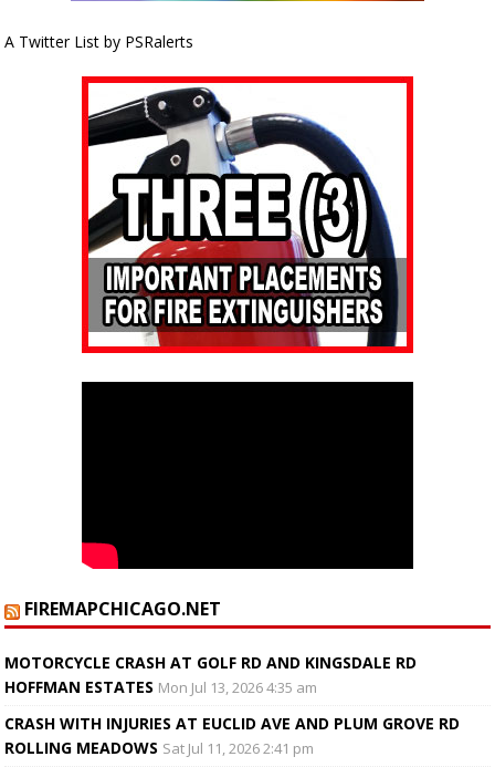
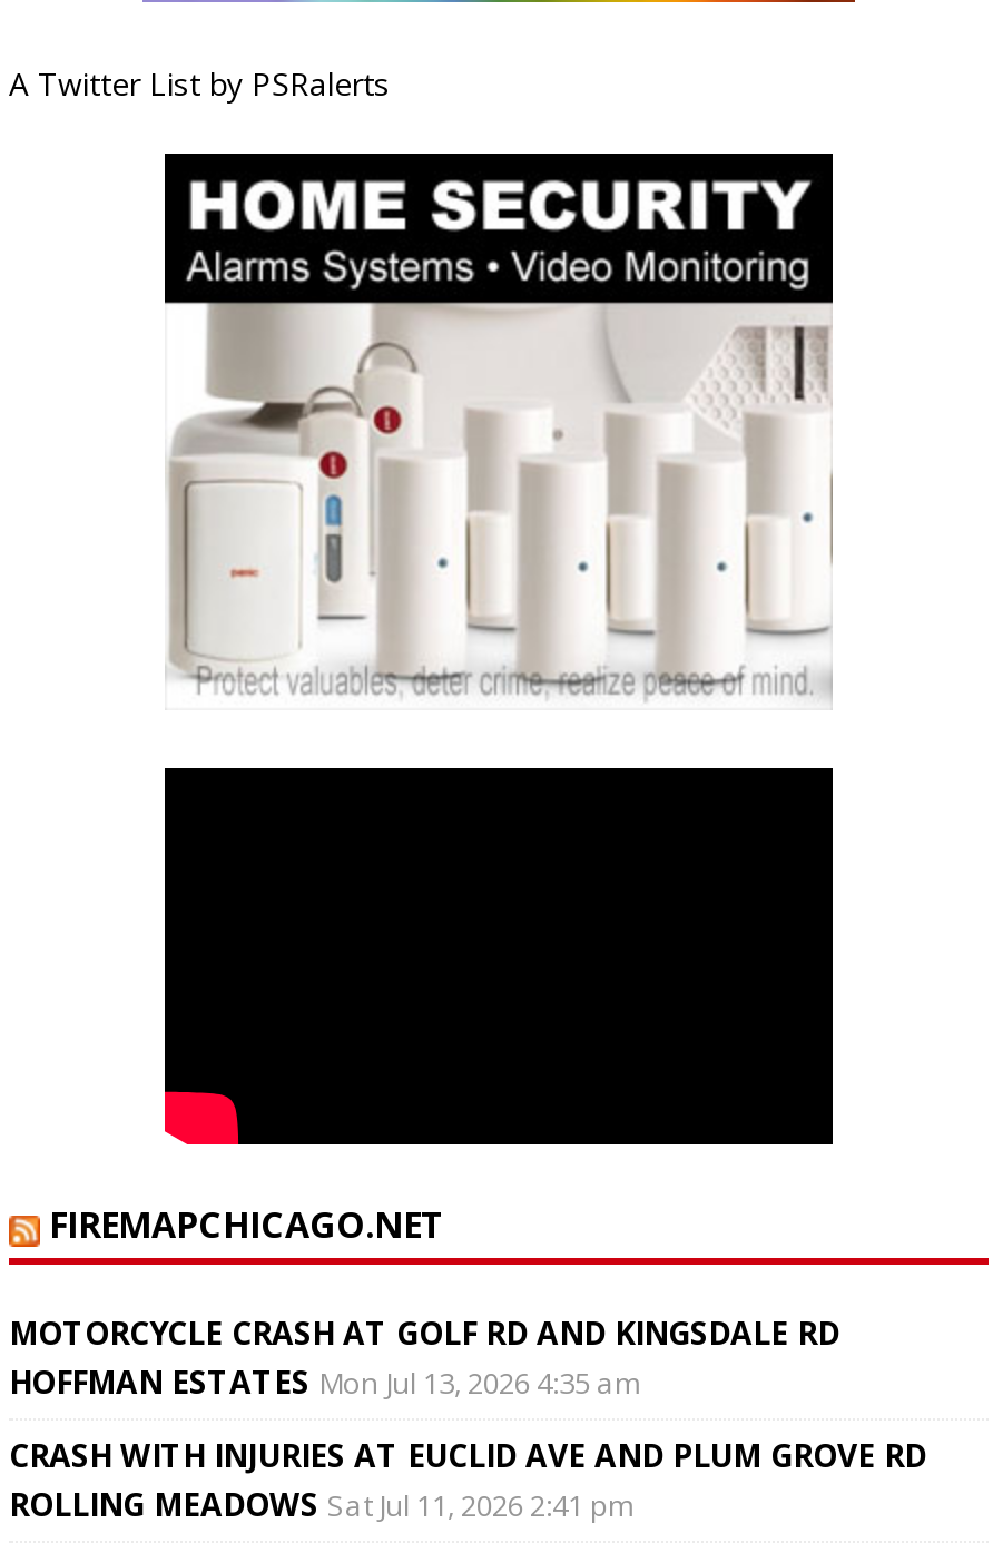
[81,75,414,354] [image] -> [163,151,835,710] [image]

